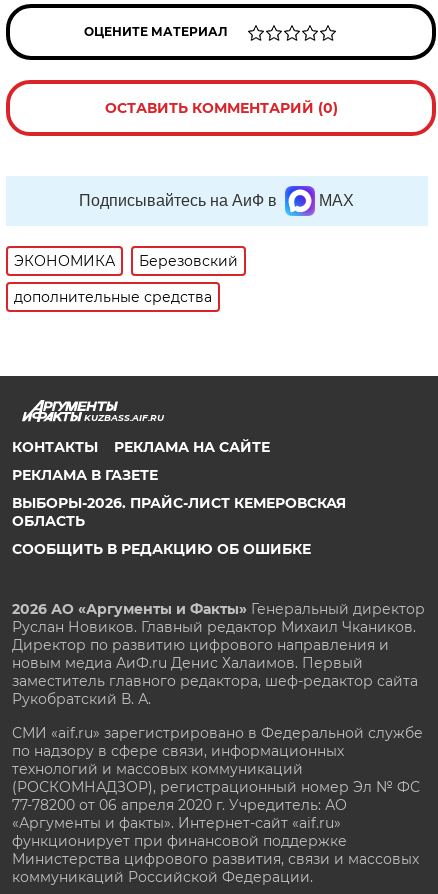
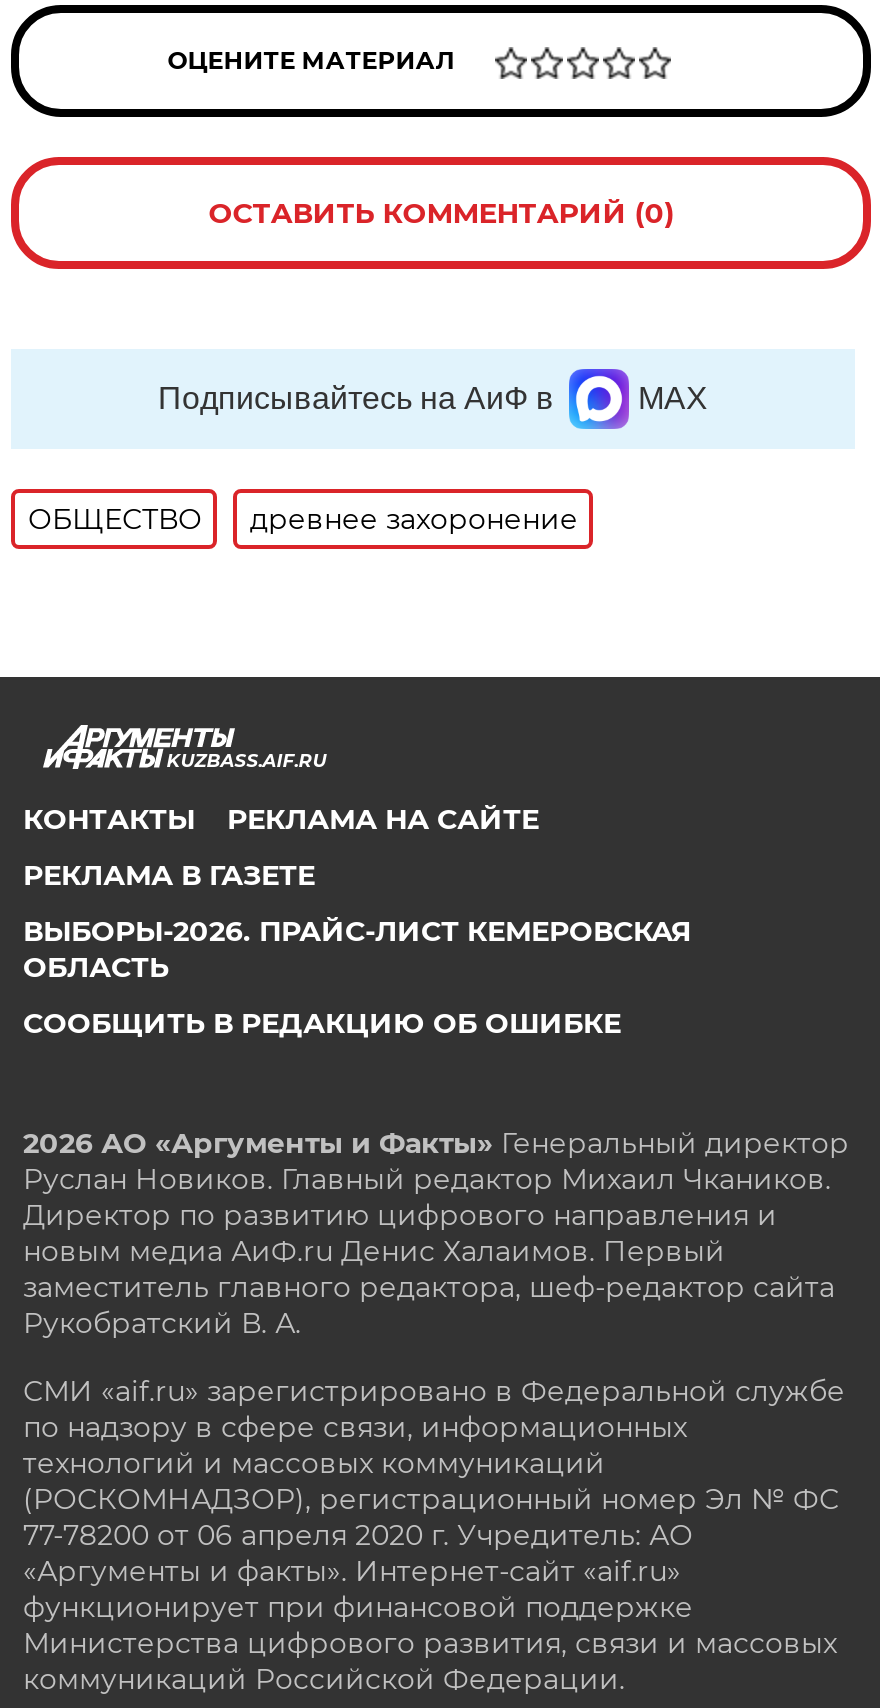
[14,252,238,306] ЭКОНОМИКА | Березовский | дополнительные средства -> [28,501,578,537] ОБЩЕСТВО | древнее захоронение

